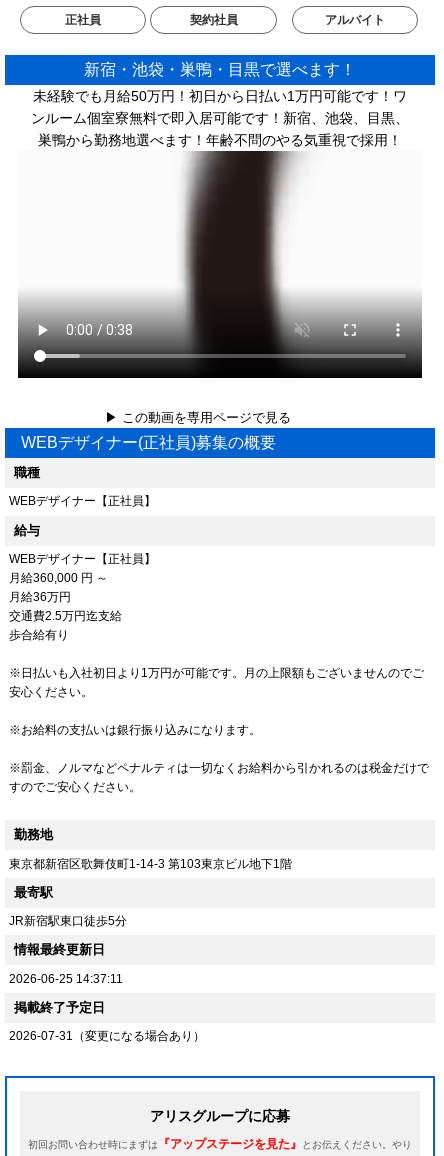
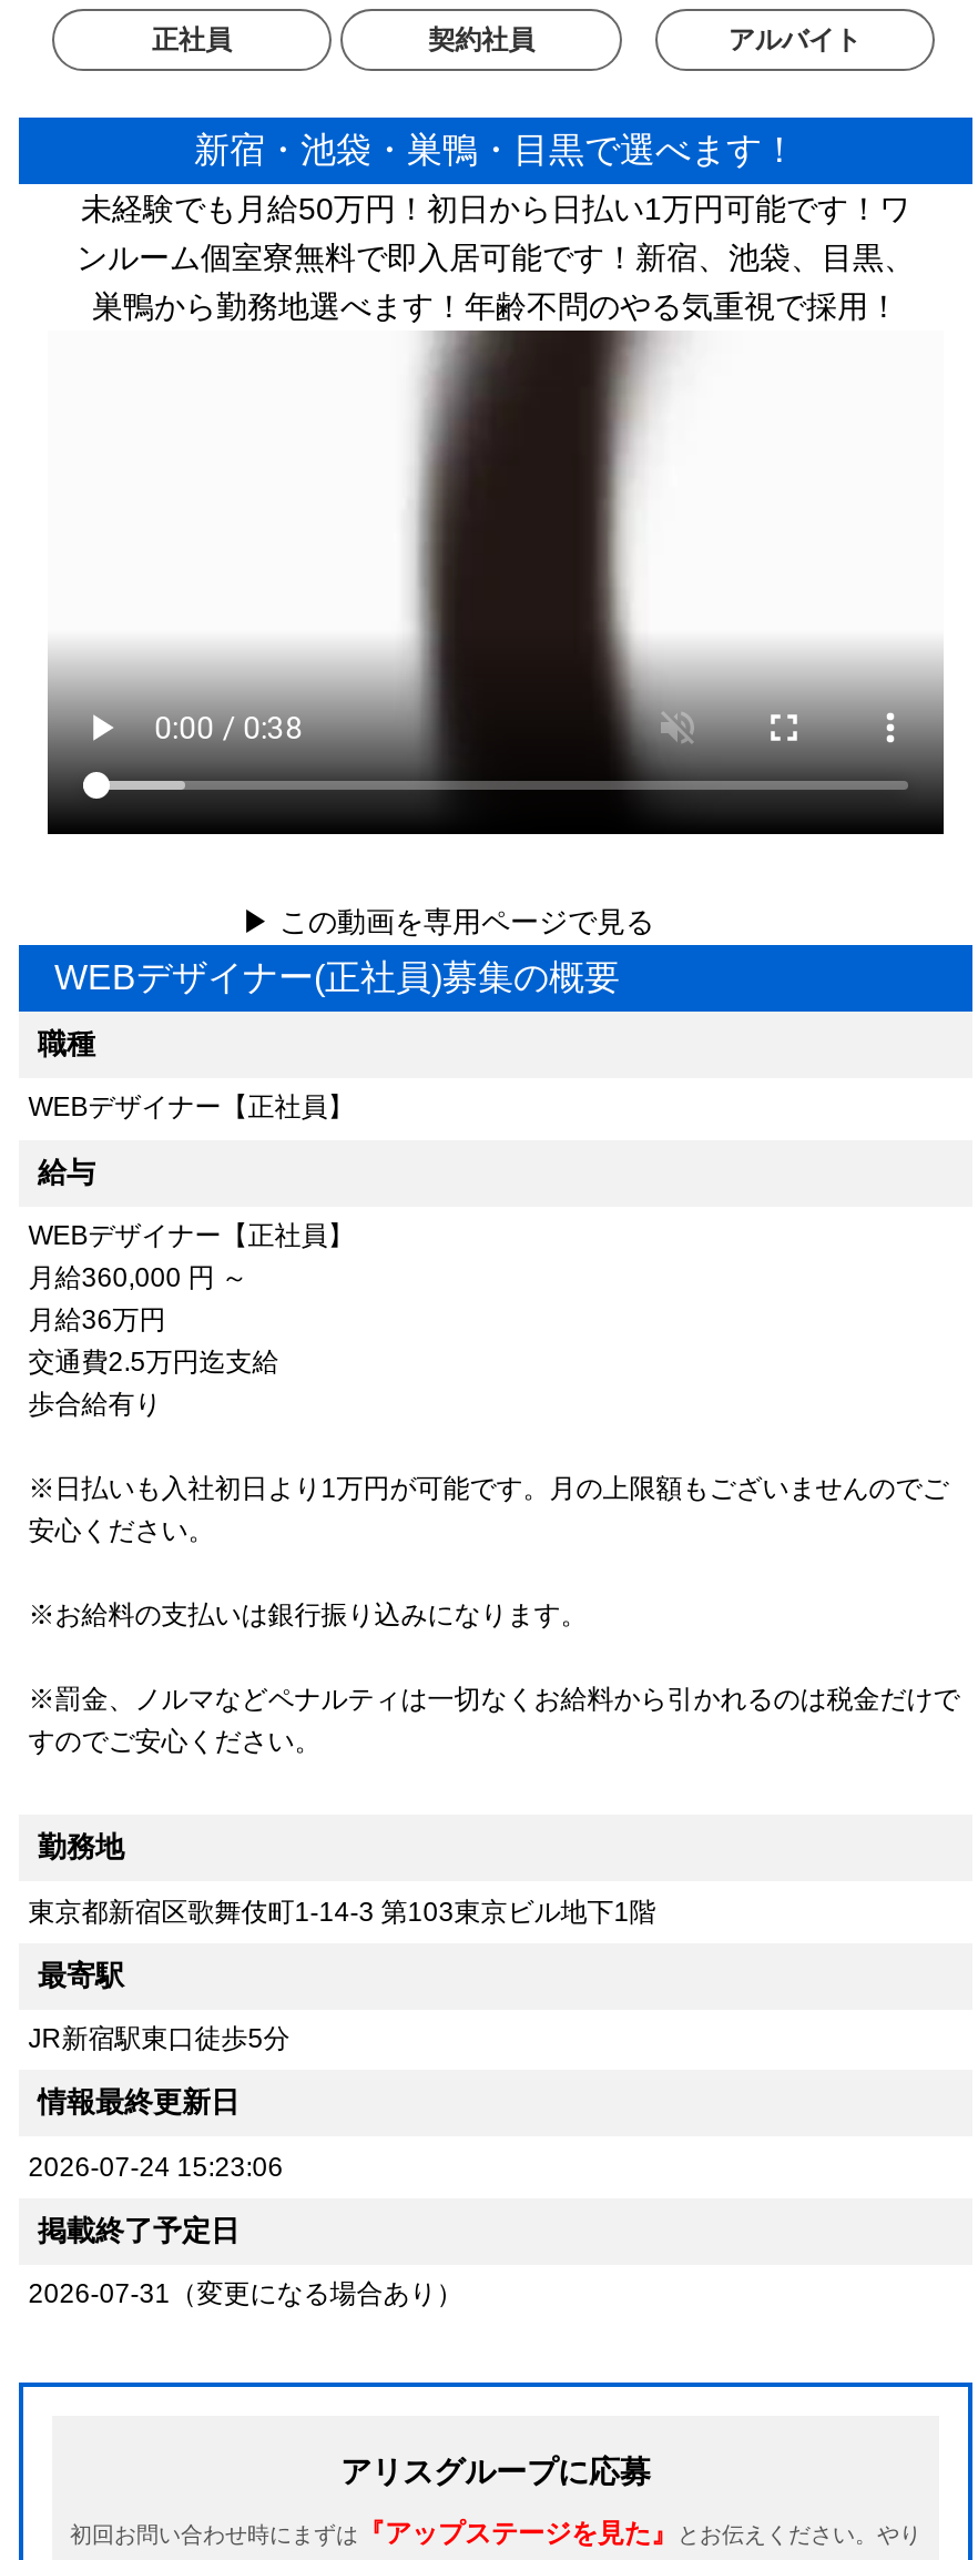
[9,972,123,986] 2026-06-25 14:37:11 -> [28,2151,283,2182] 2026-07-24 15:23:06

